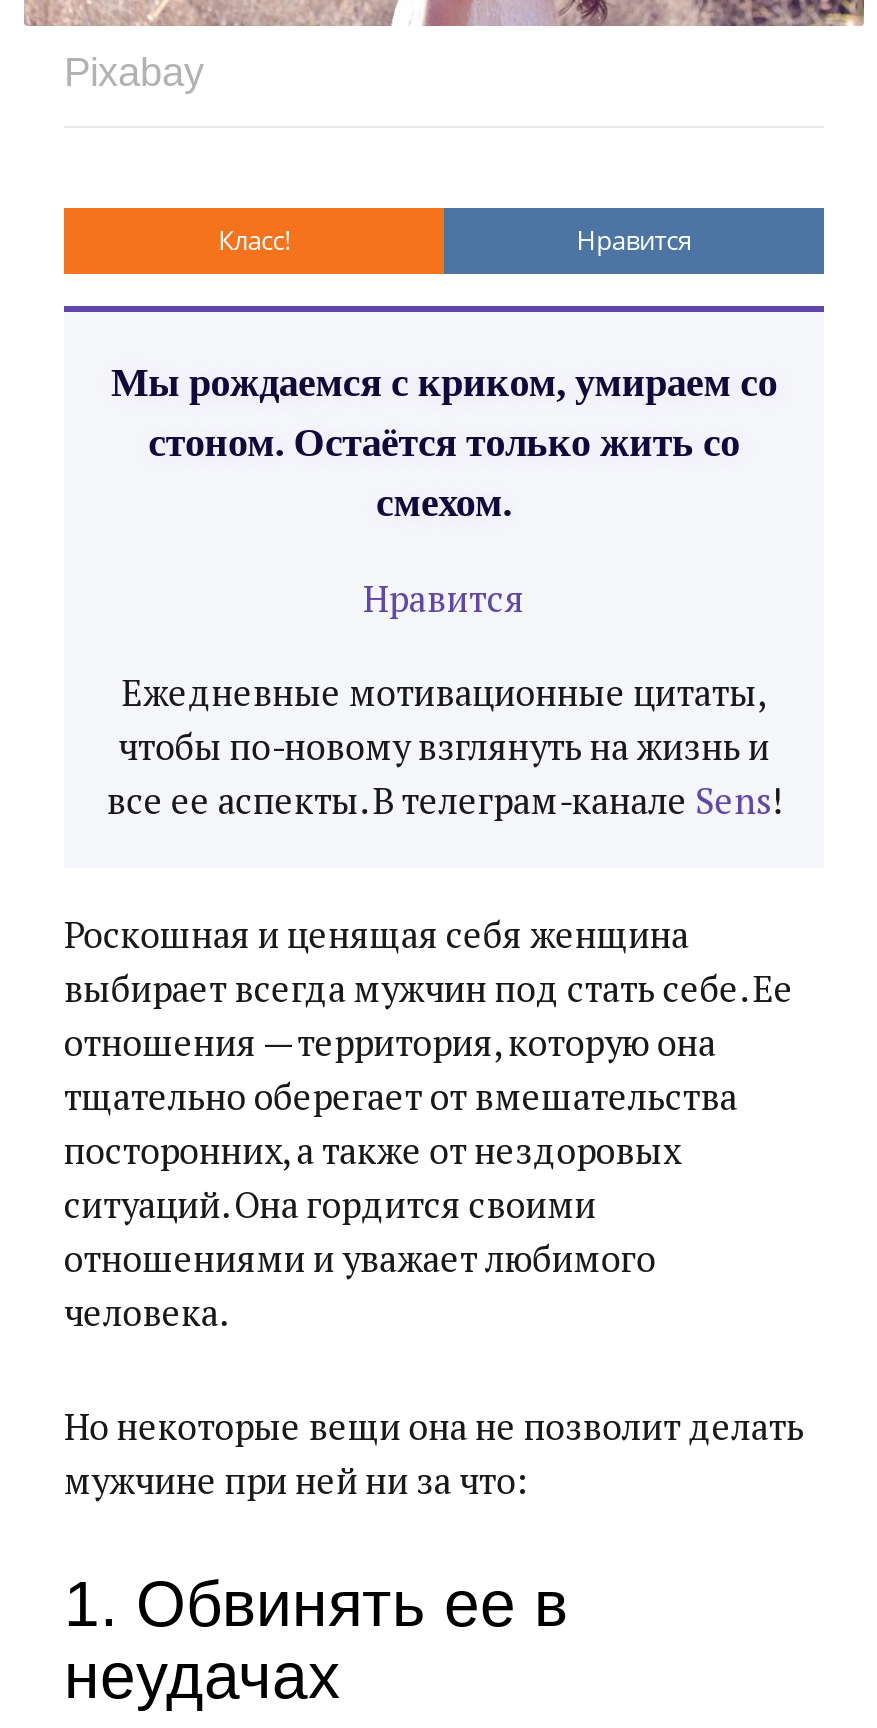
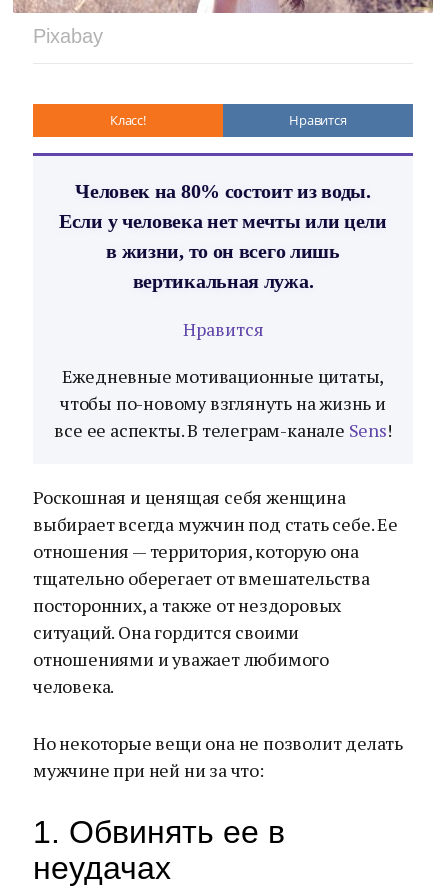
[111,360,777,524] Мы рождаемся с криком, умираем со | стоном. Остаётся только жить со | смехом. -> [59,180,387,292] Человек на 80% состоит из воды. | Если у человека нет мечты или цели | в жизни, то он всего лишь | вертикальная лужа.

